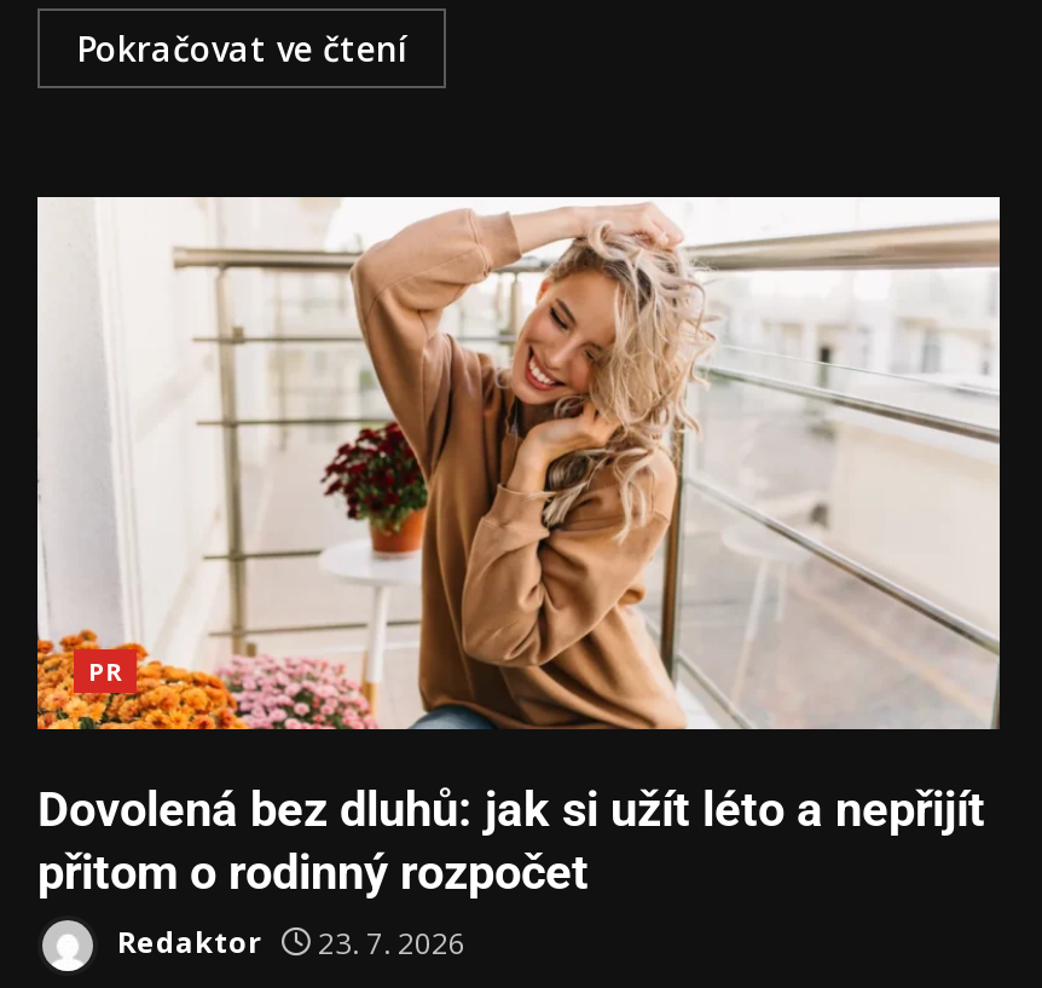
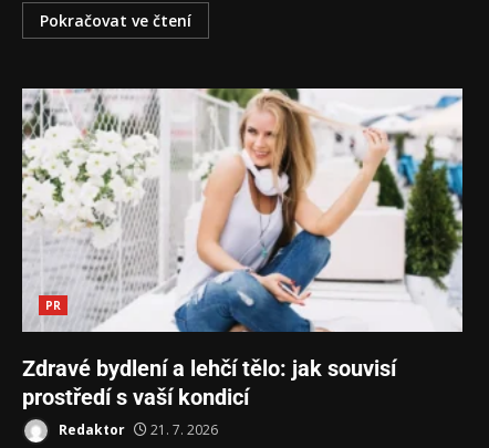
[35,195,1002,901] [image] | Dovolená bez dluhů: jak si užít léto a nepřijít | přitom o rodinný rozpočet -> [21,87,464,410] [image] | Zdravé bydlení a lehčí tělo: jak souvisí | prostředí s vaší kondicí
[110,922,465,963] Redaktor 23. 7. 2026 -> [55,420,218,439] Redaktor 21. 7. 2026

